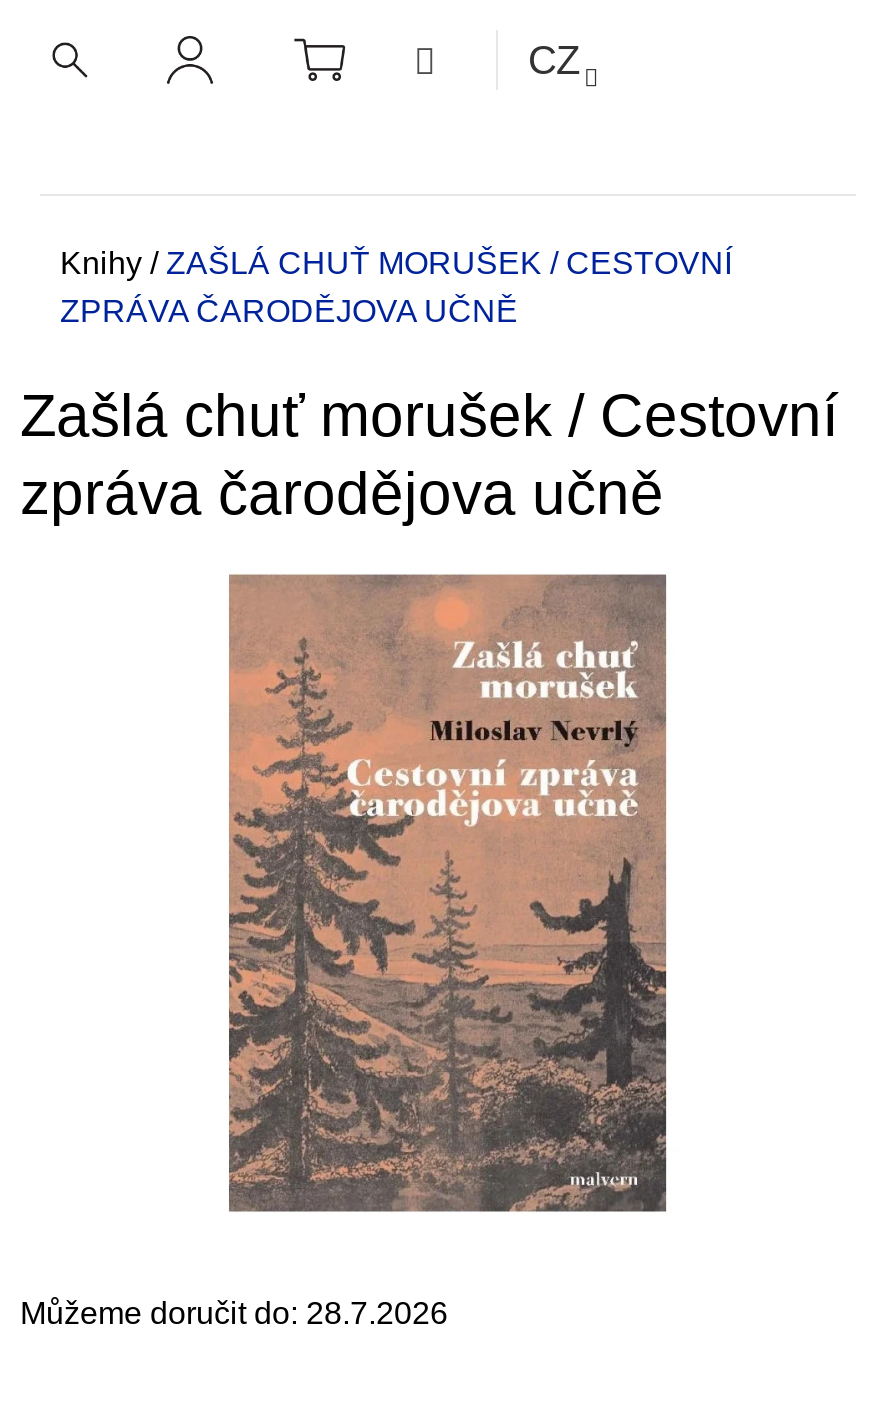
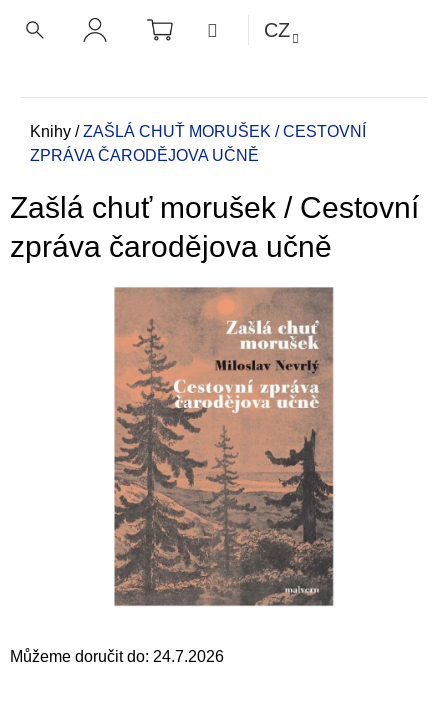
[20,1296,448,1330] Můžeme doručit do: 28.7.2026 -> [10,648,224,665] Můžeme doručit do: 24.7.2026

